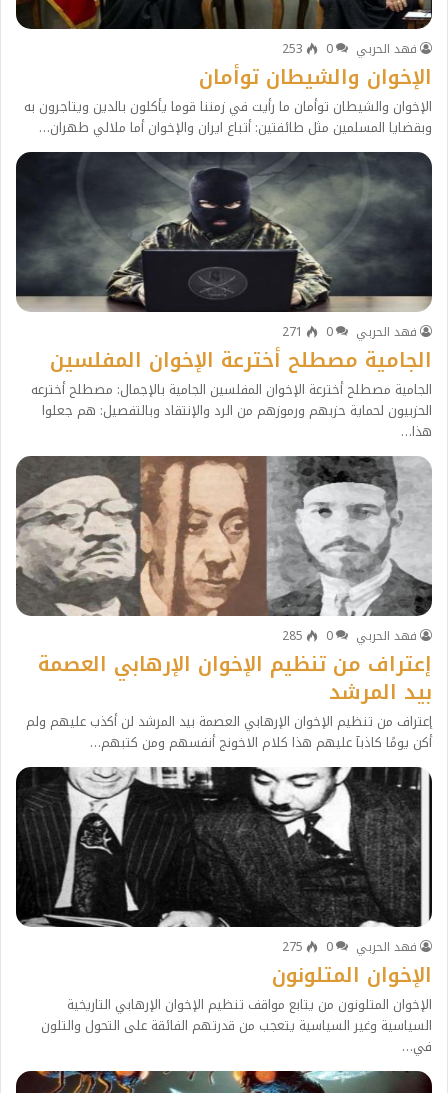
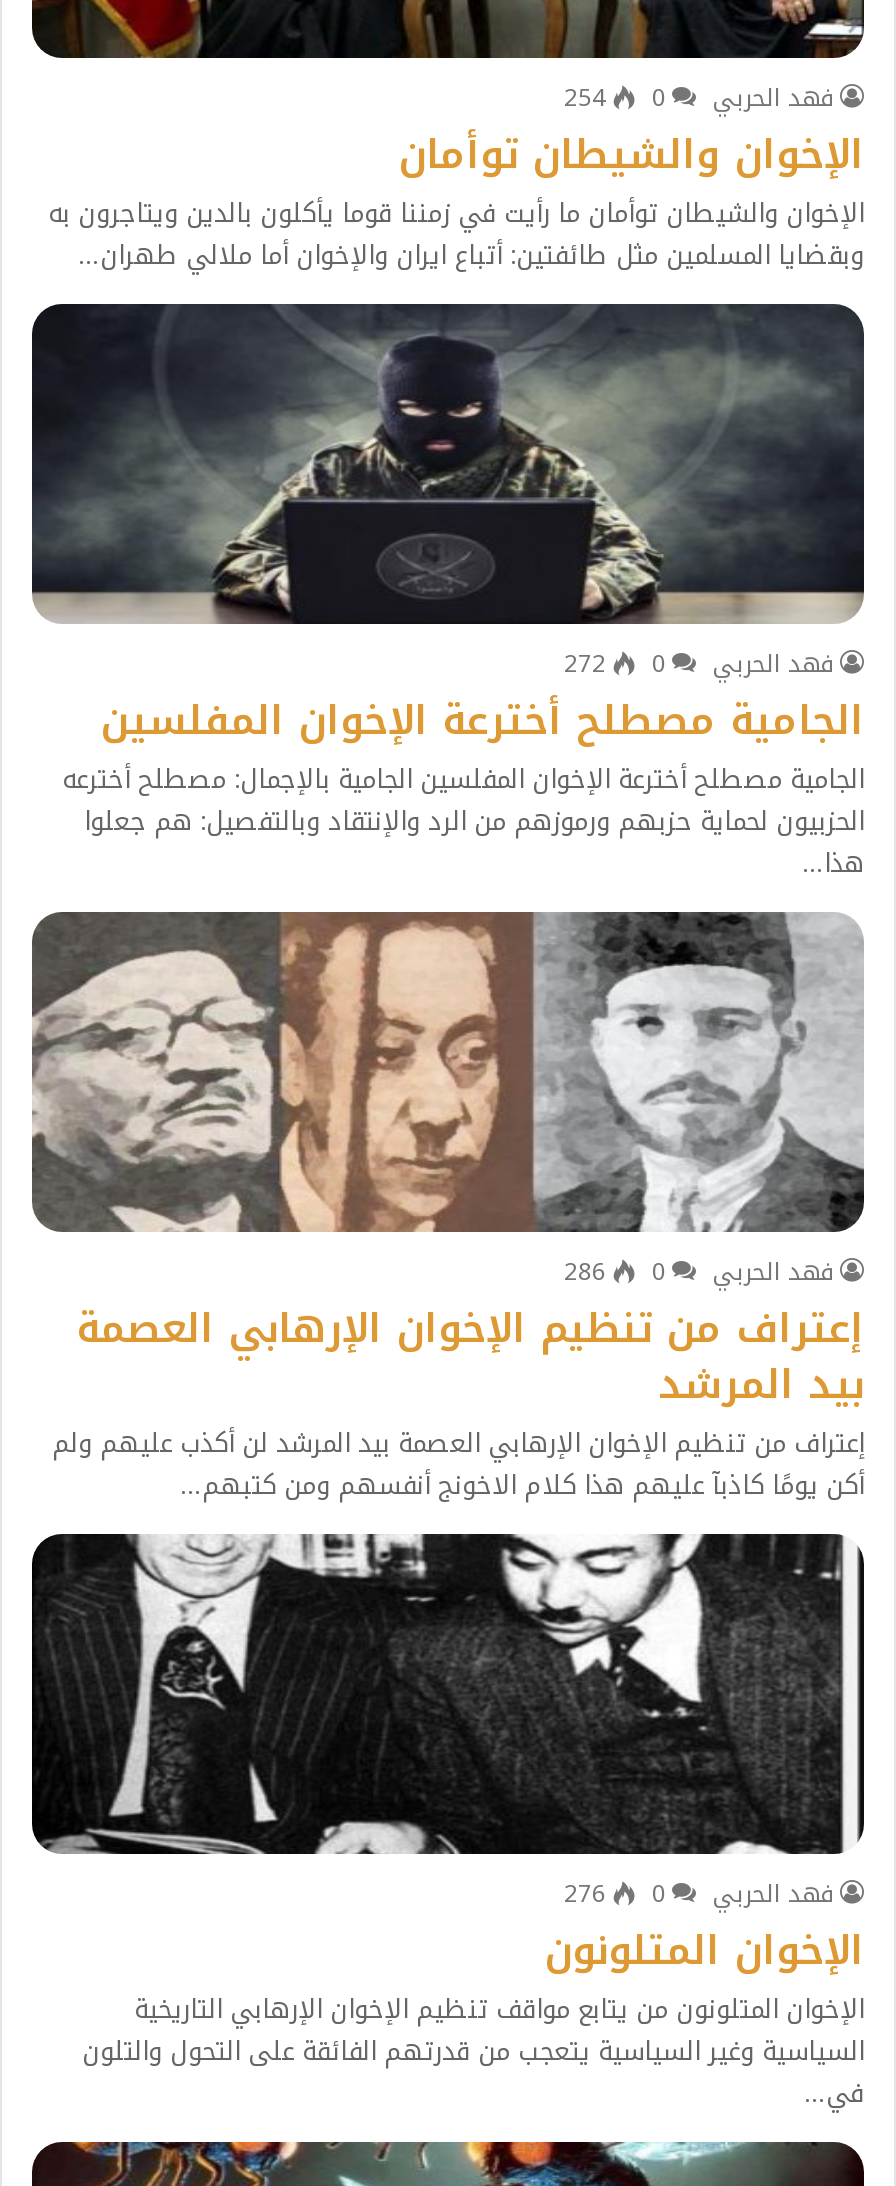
[282,38,417,60] فهد الحربي 0 253 -> [564,76,834,120] فهد الحربي 0 254
[282,321,417,343] فهد الحربي 0 271 -> [564,642,834,686] فهد الحربي 0 272
[282,625,417,647] فهد الحربي 0 285 -> [564,1250,834,1294] فهد الحربي 0 286
[282,936,417,958] فهد الحربي 0 275 -> [564,1872,834,1916] فهد الحربي 0 276

